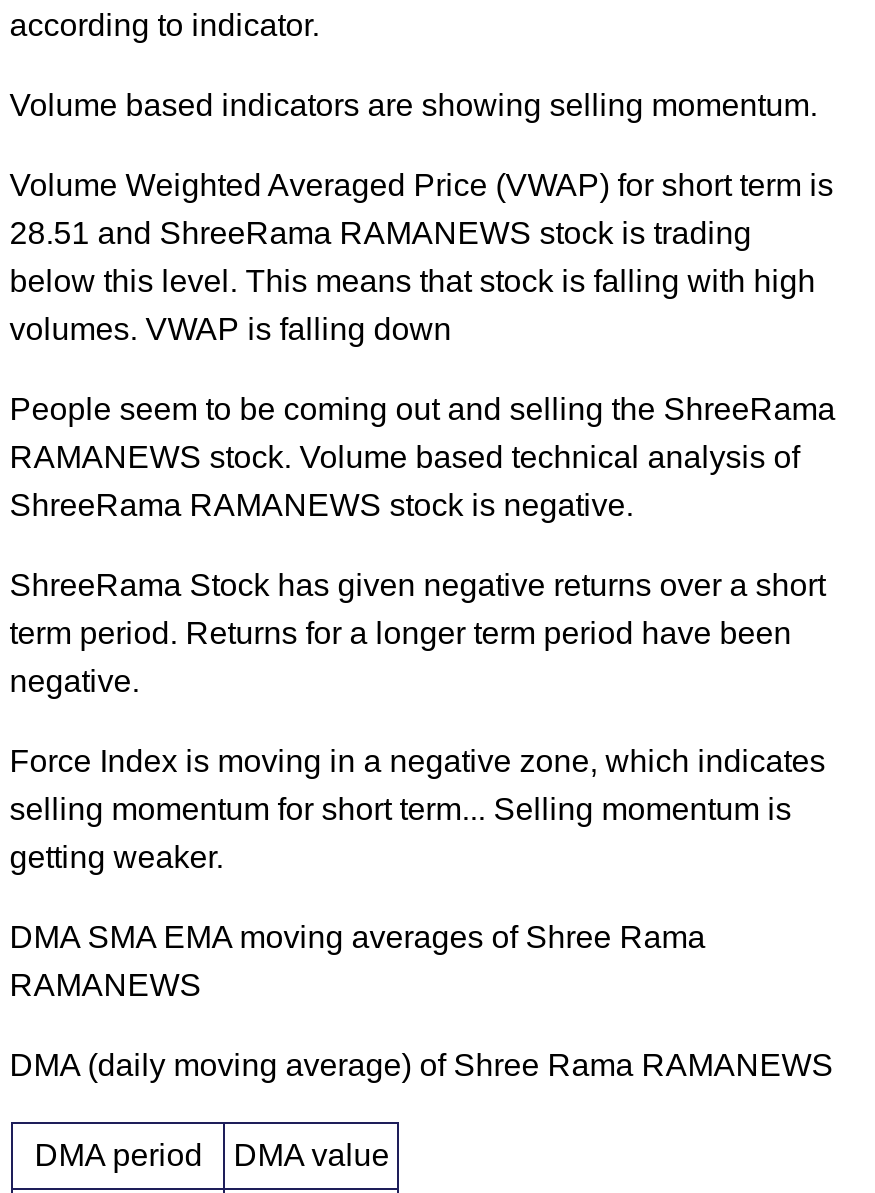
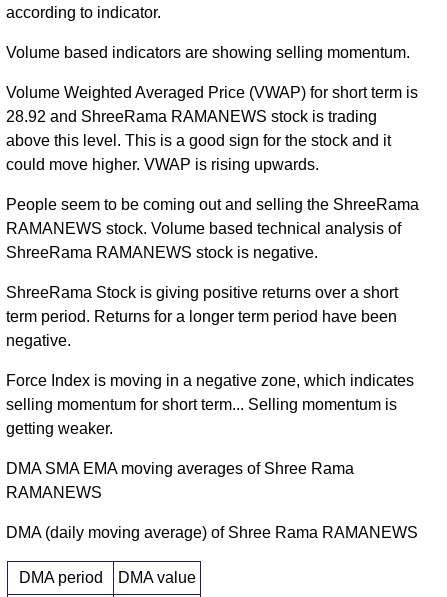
[9,216,815,346] 28.51 and ShreeRama RAMANEWS stock is trading | below this level. This means that stock is falling with high | volumes. VWAP is falling down -> [6,108,391,173] 28.92 and ShreeRama RAMANEWS stock is trading | above this level. This is a good sign for the stock and it | could move higher. VWAP is rising upwards.
[9,568,825,602] ShreeRama Stock has given negative returns over a short -> [6,284,398,301] ShreeRama Stock is giving positive returns over a short

